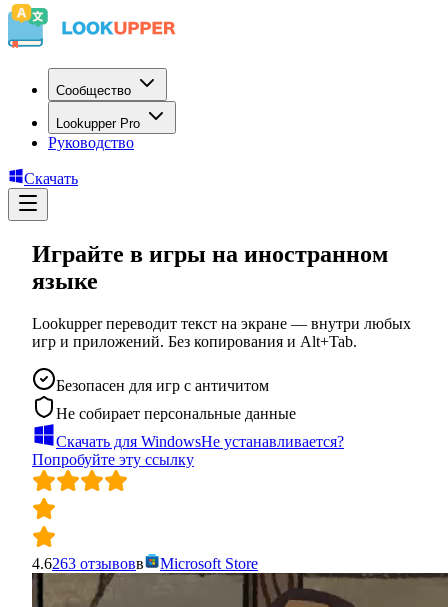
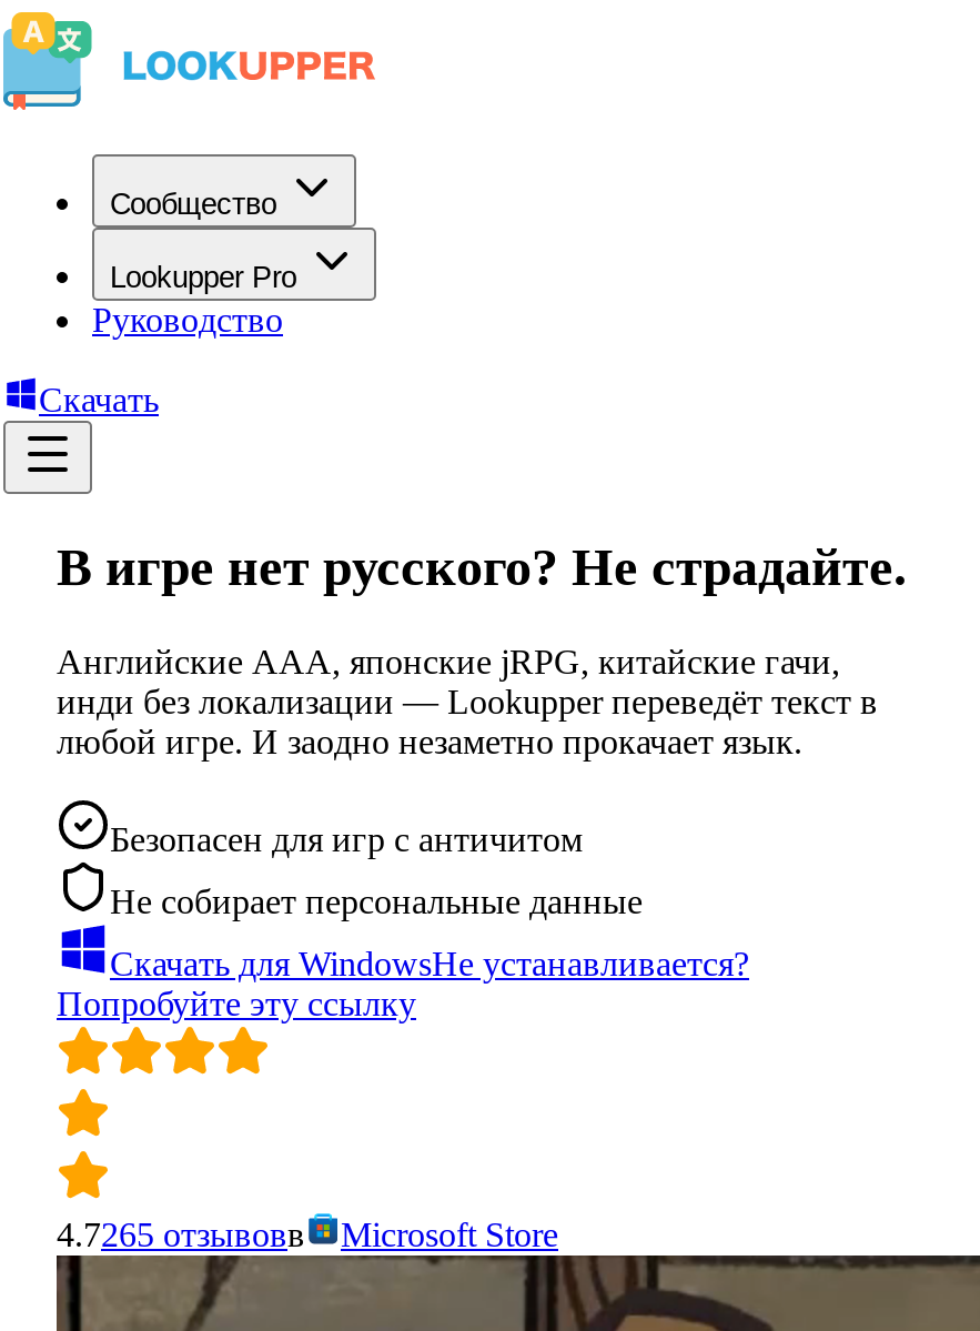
[32,241,388,294] Играйте в игры на иностранном | языке -> [57,538,907,596] В игре нет русского? Не страдайте.
[32,315,411,350] Lookupper переводит текст на экране — внутри любых | игр и приложений. Без копирования и Alt+Tab. -> [57,642,878,760] Английские AAA, японские jRPG, китайские гачи, | инди без локализации — Lookupper переведёт текст в | любой игре. И заодно незаметно прокачает язык.
[32,555,258,572] 4.6263 отзывовв Microsoft Store -> [57,1215,558,1253] 4.7265 отзывовв Microsoft Store

